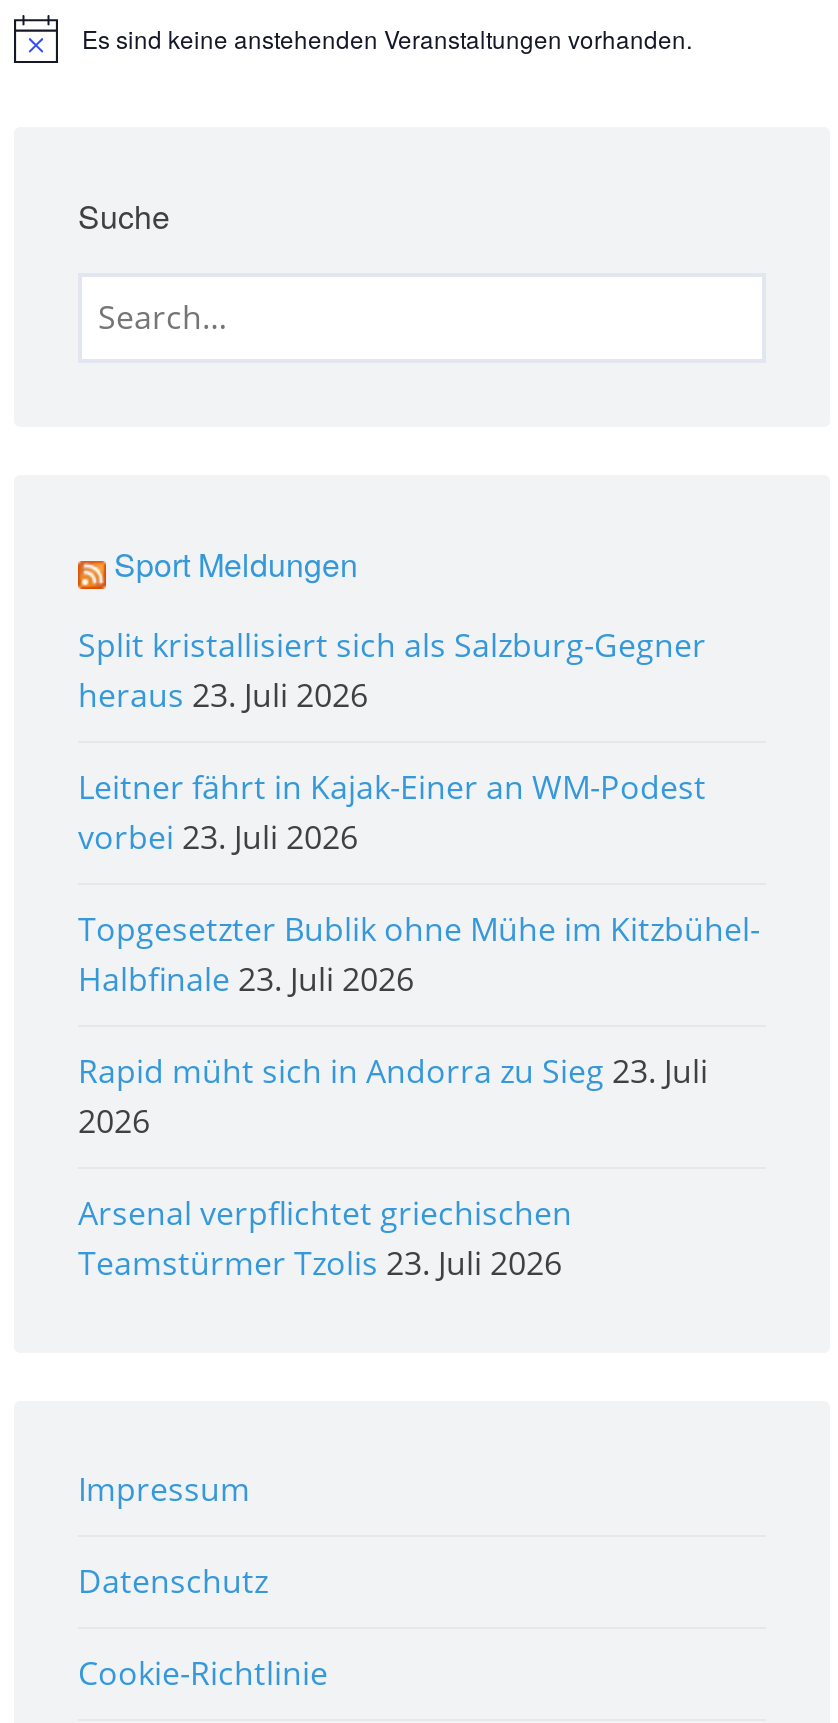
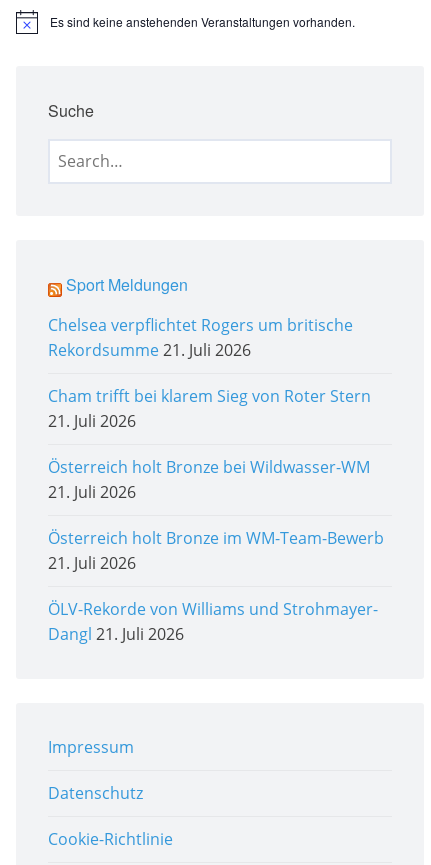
[78,623,706,717] Split kristallisiert sich als Salzburg-Gegner | heraus 23. Juli 2026 -> [48,314,353,361] Chelsea verpflichtet Rogers um britische | Rekordsumme 21. Juli 2026
[78,765,706,859] Leitner fährt in Kajak-Einer an WM-Podest | vorbei 23. Juli 2026 -> [48,385,371,432] Cham trifft bei klarem Sieg von Roter Stern | 21. Juli 2026
[78,907,760,1001] Topgesetzter Bublik ohne Mühe im Kitzbühel- | Halbfinale 23. Juli 2026 -> [48,456,370,503] Österreich holt Bronze bei Wildwasser-WM | 21. Juli 2026
[78,1049,708,1143] Rapid müht sich in Andorra zu Sieg 23. Juli | 2026 -> [48,527,384,574] Österreich holt Bronze im WM-Team-Bewerb | 21. Juli 2026
[78,1191,572,1285] Arsenal verpflichtet griechischen | Teamstürmer Tzolis 23. Juli 2026 -> [48,598,378,645] ÖLV-Rekorde von Williams und Strohmayer- | Dangl 21. Juli 2026

